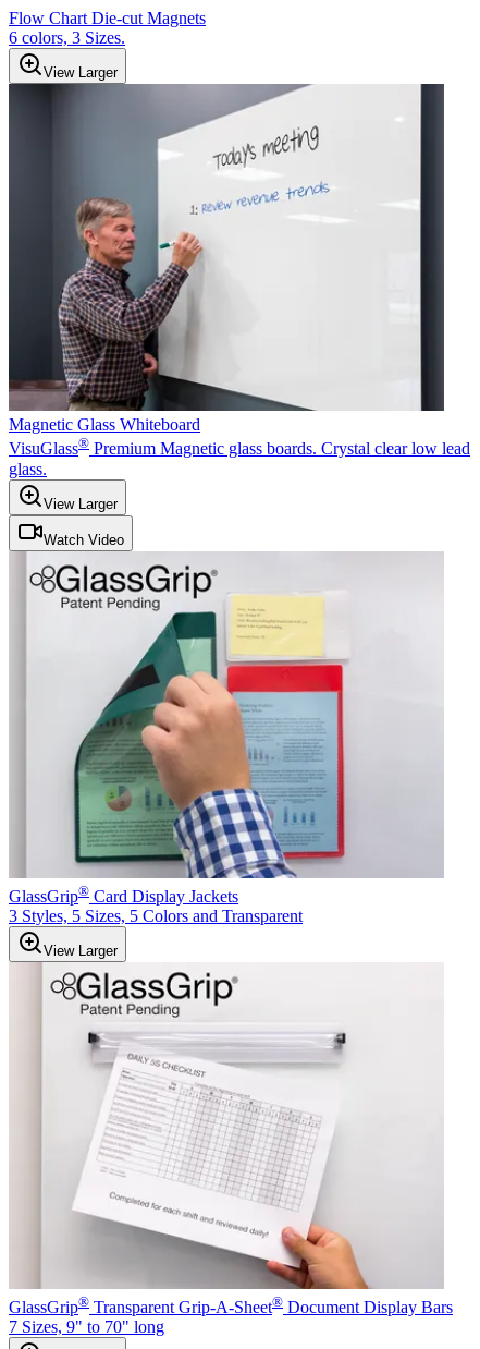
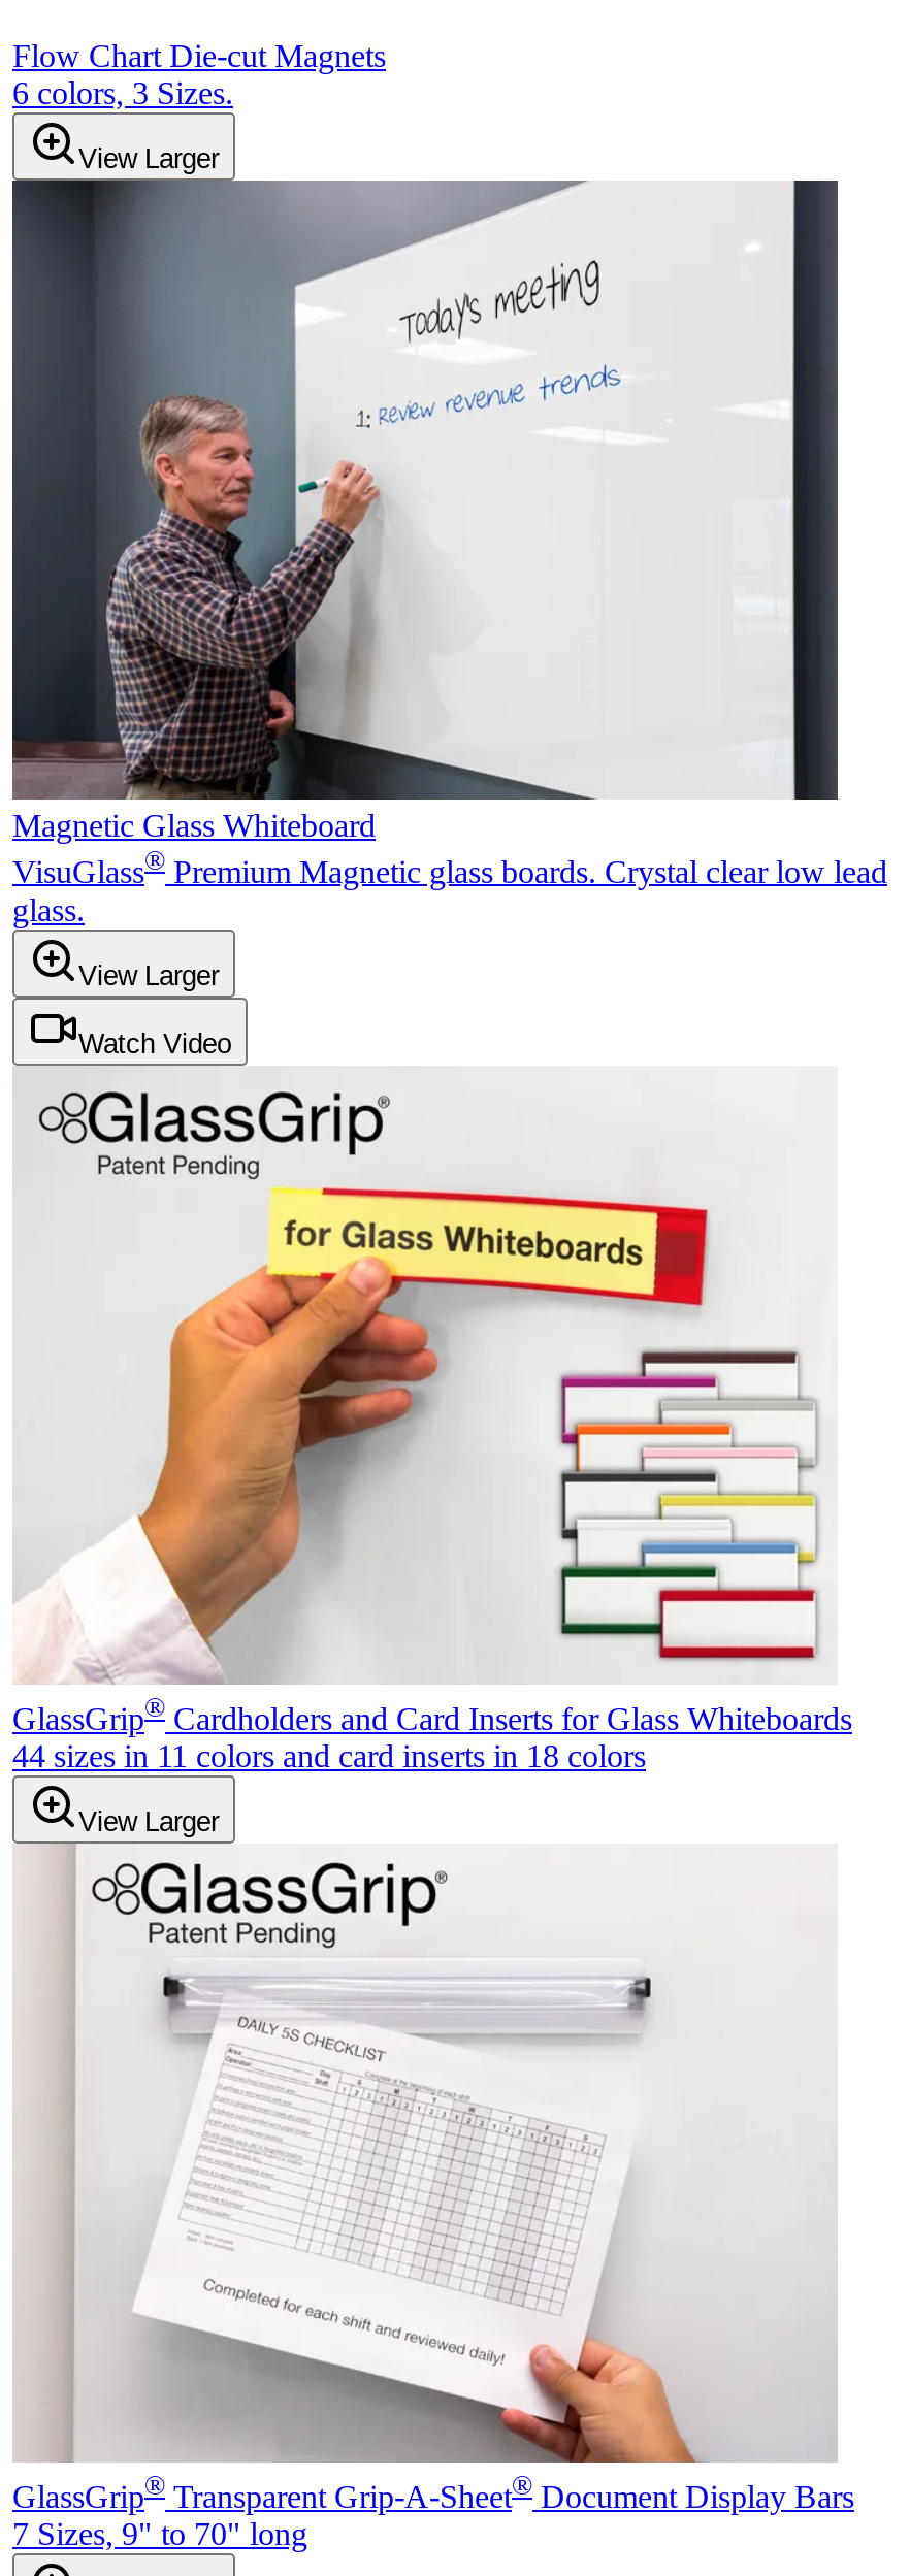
[9,552,443,925] [image] | GlassGrip® Card Display Jackets | 3 Styles, 5 Sizes, 5 Colors and Transparent -> [12,1068,852,1774] [image] | GlassGrip® Cardholders and Card Inserts for Glass Whiteboards | 44 sizes in 11 colors and card inserts in 18 colors

